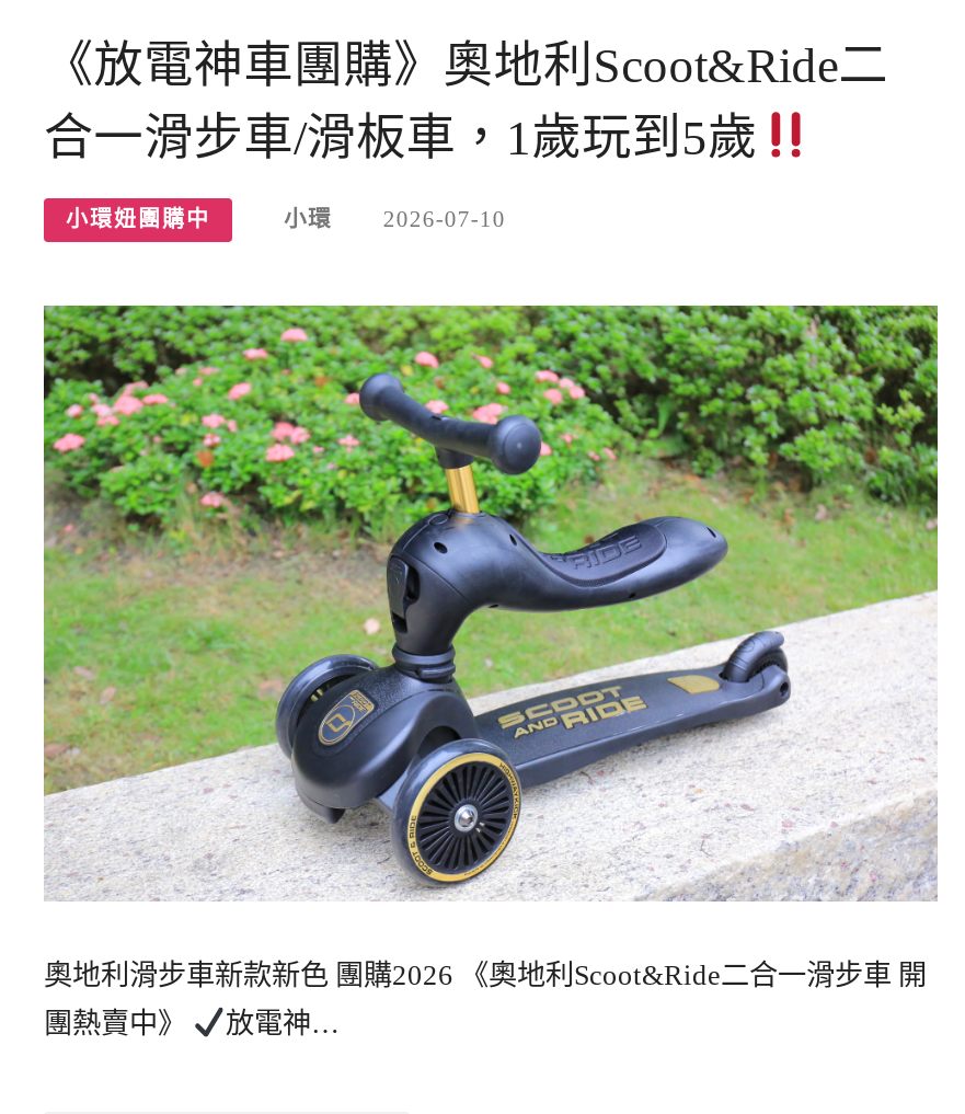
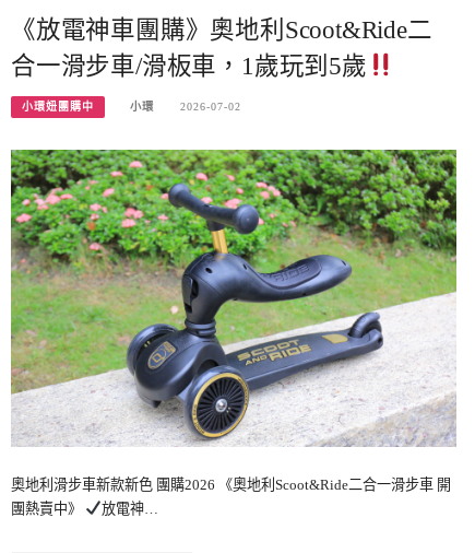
[383,208,506,232] 2026-07-10 -> [180,101,241,113] 2026-07-02

